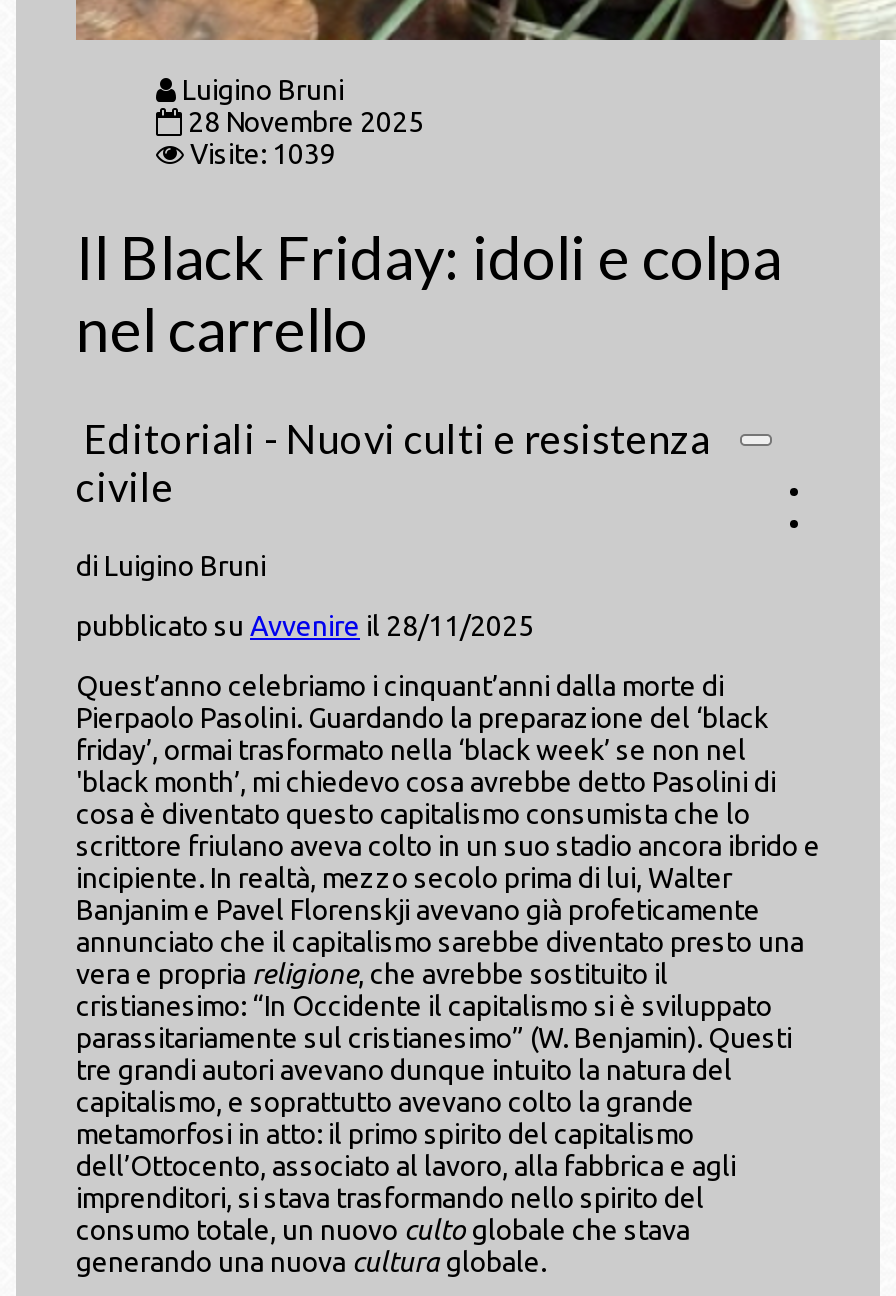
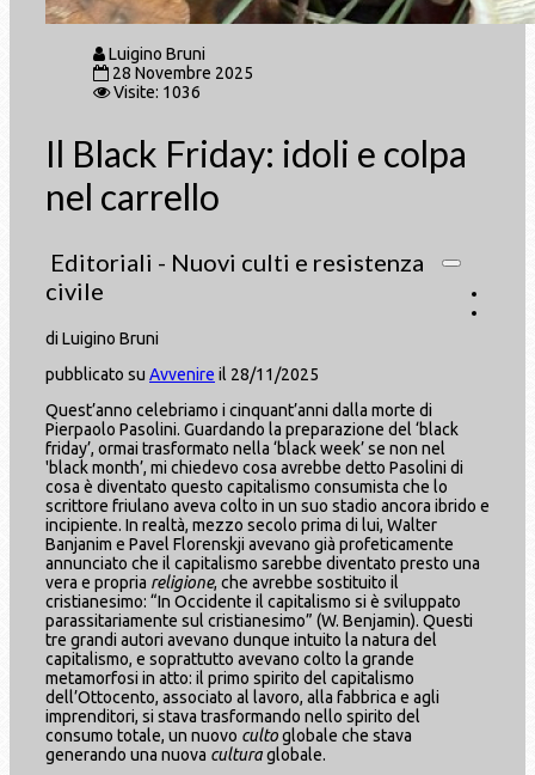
[190,138,336,170] Visite: 1039 -> [113,82,201,101] Visite: 1036

